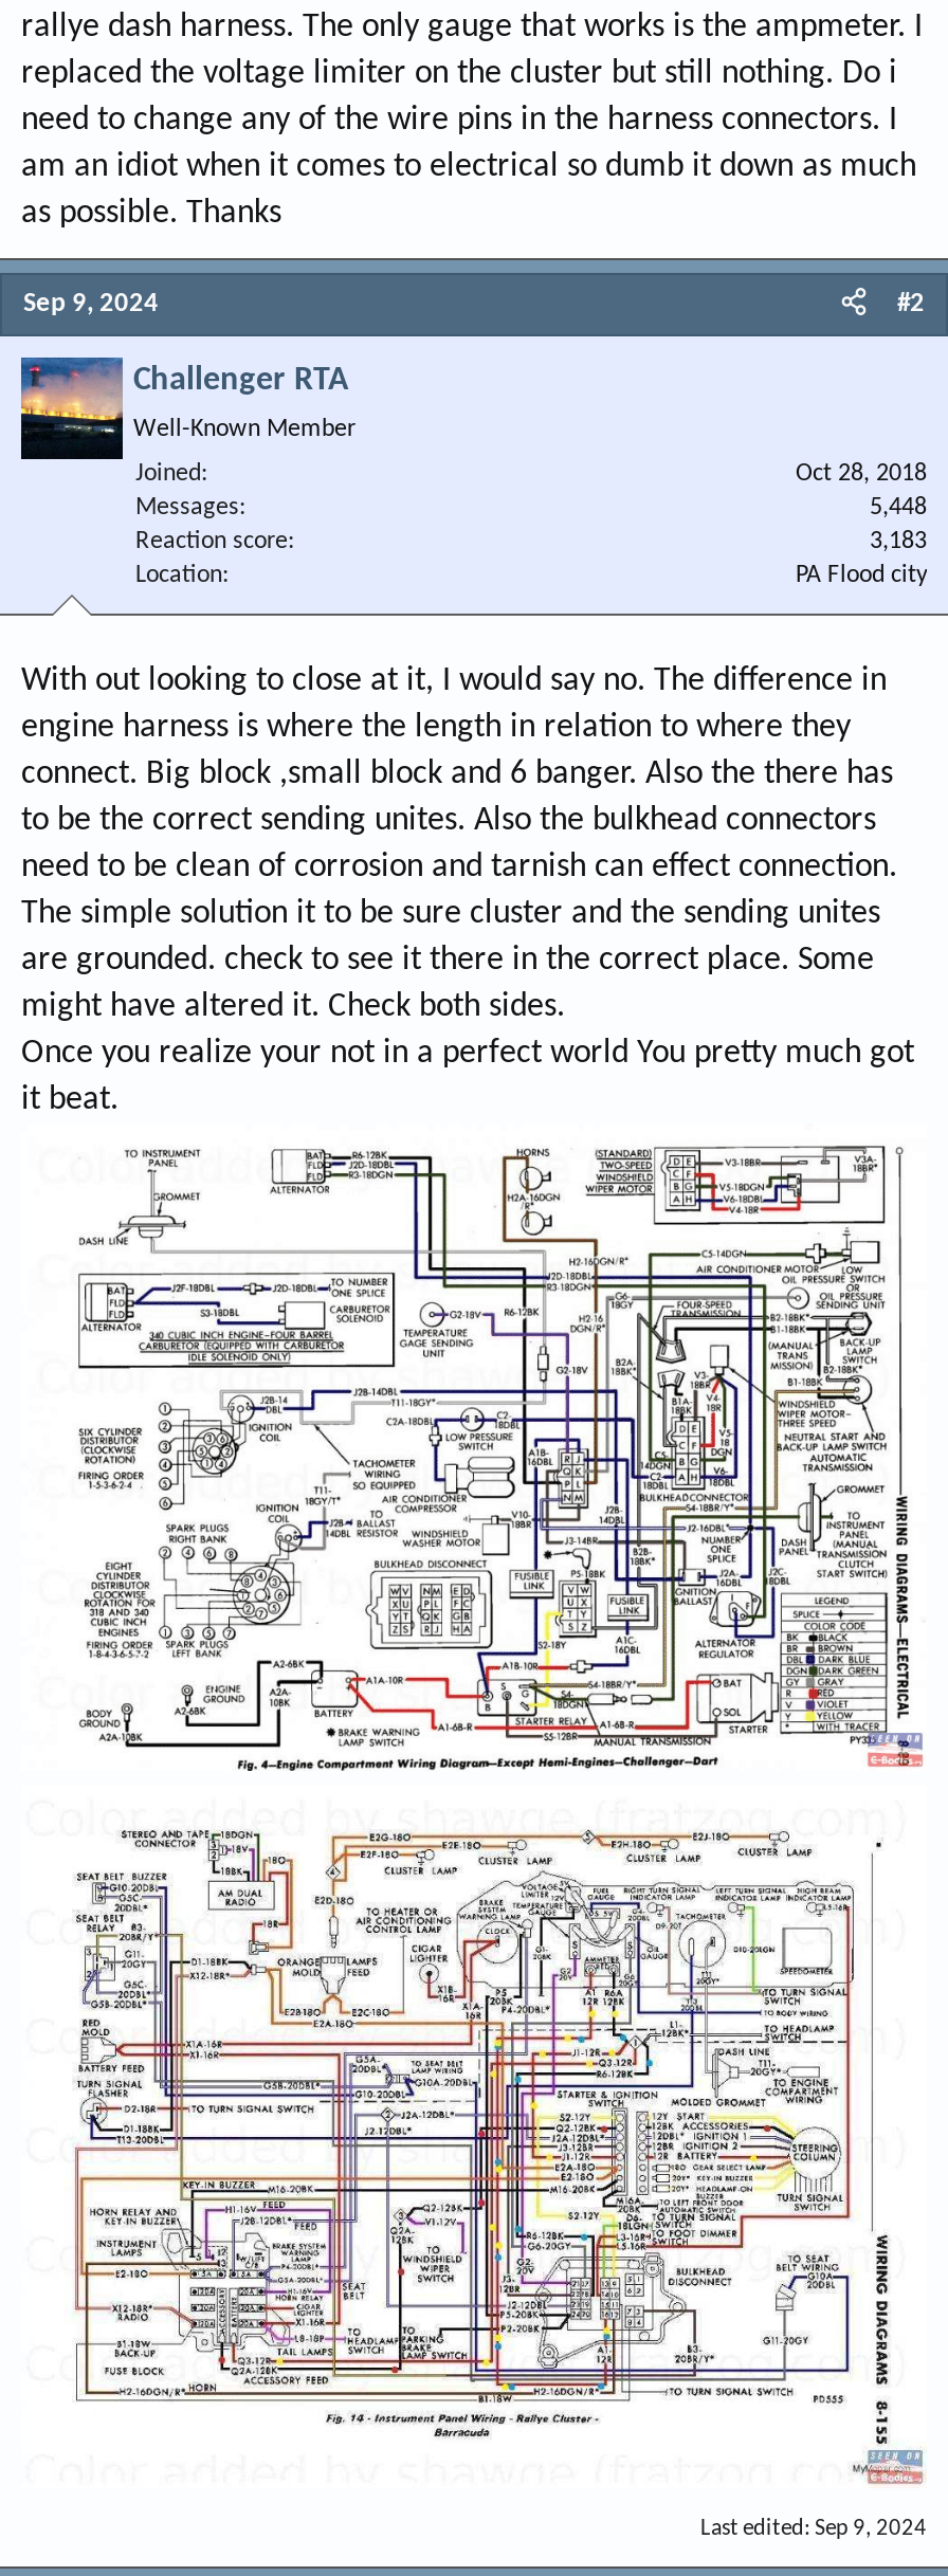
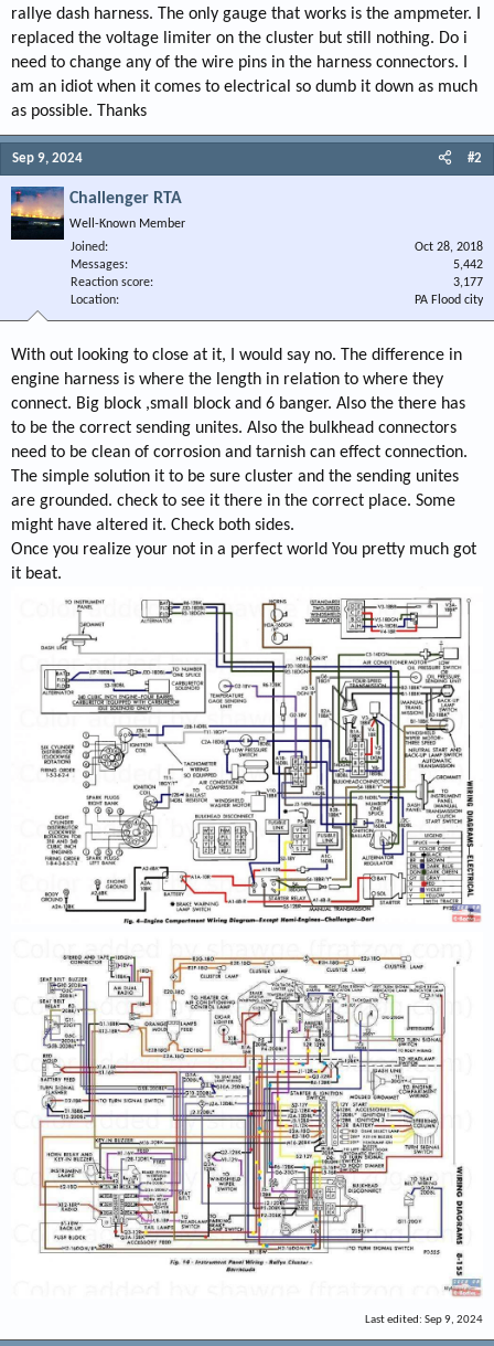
[870,495,927,520] 5,448 -> [453,258,483,272] 5,442
[870,529,927,554] 3,183 -> [453,276,483,289] 3,177

